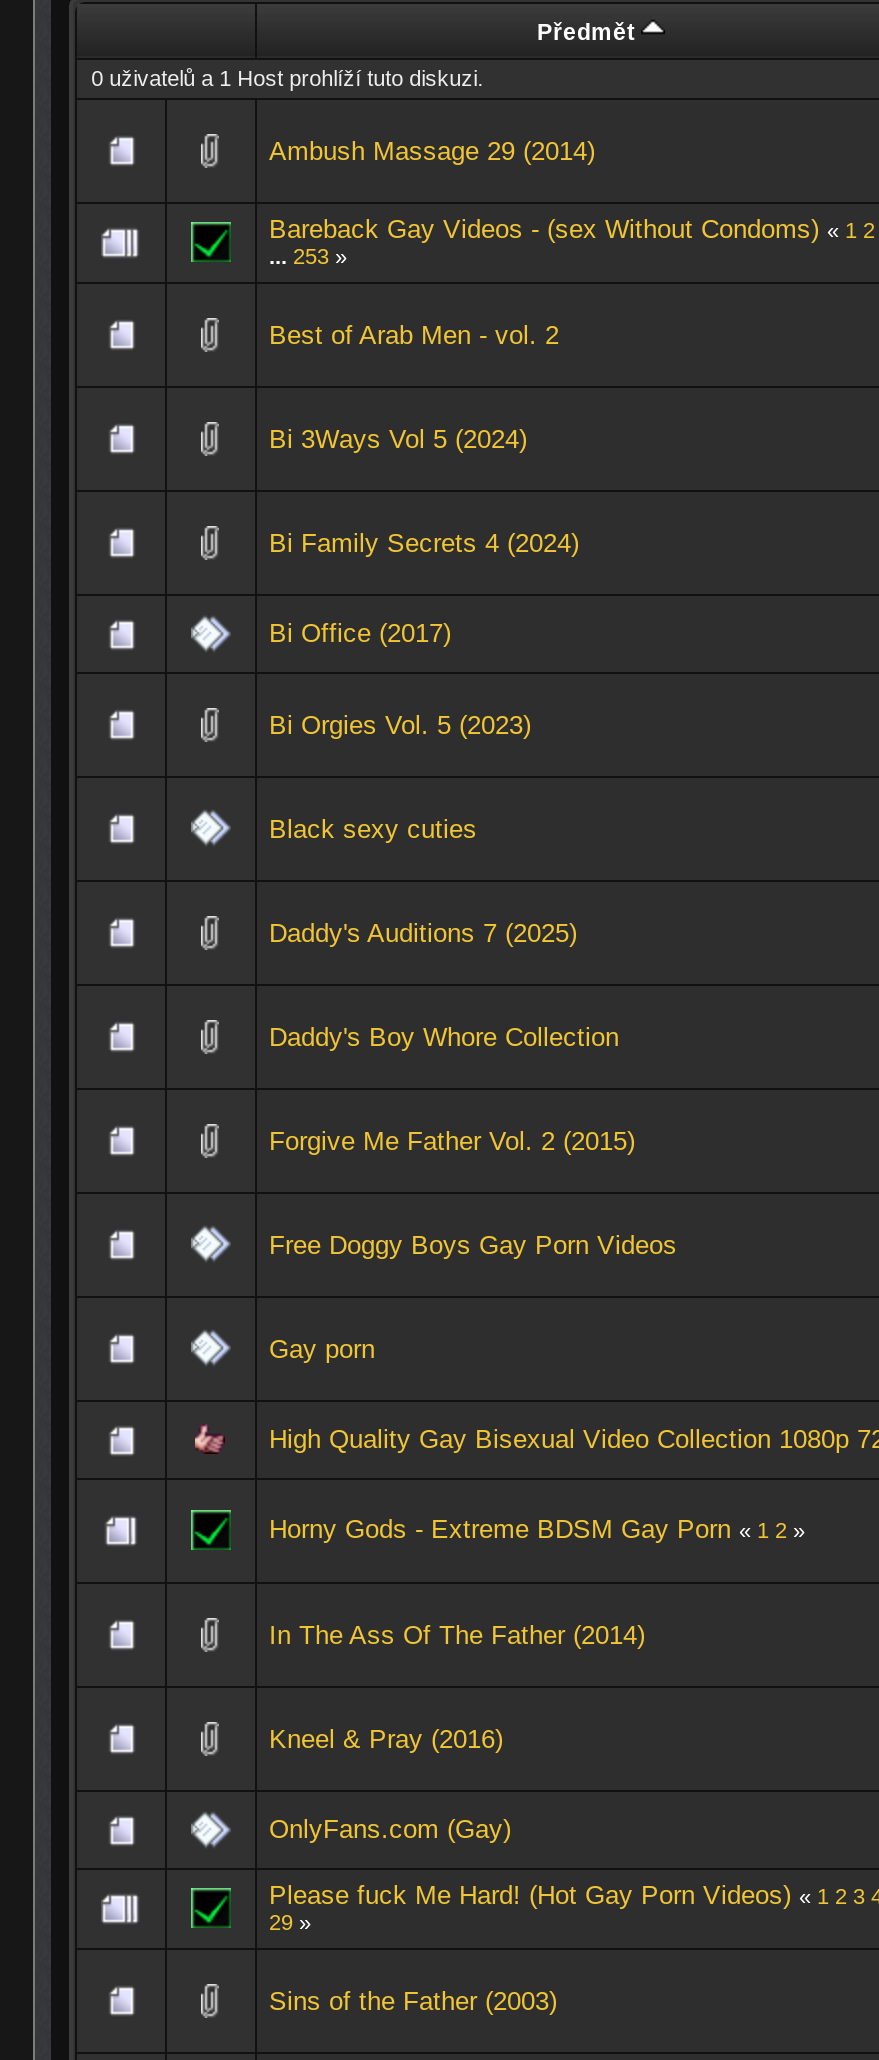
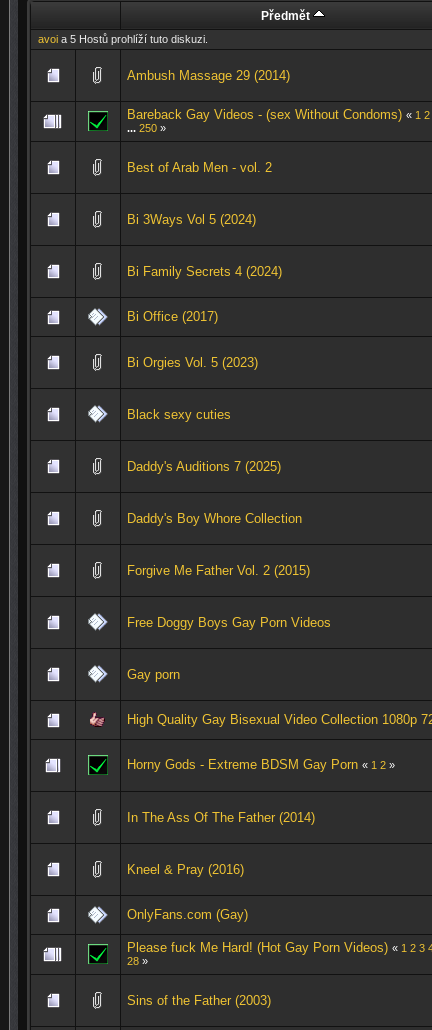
[91,65,483,89] 0 uživatelů a 1 Host prohlíží tuto diskuzi. -> [38,32,208,44] avoi a 5 Hostů prohlíží tuto diskuzi.
[269,243,347,267] ... 253» -> [127,121,166,133] ... 250»
[269,1909,311,1933] 29» -> [127,954,148,966] 28»

